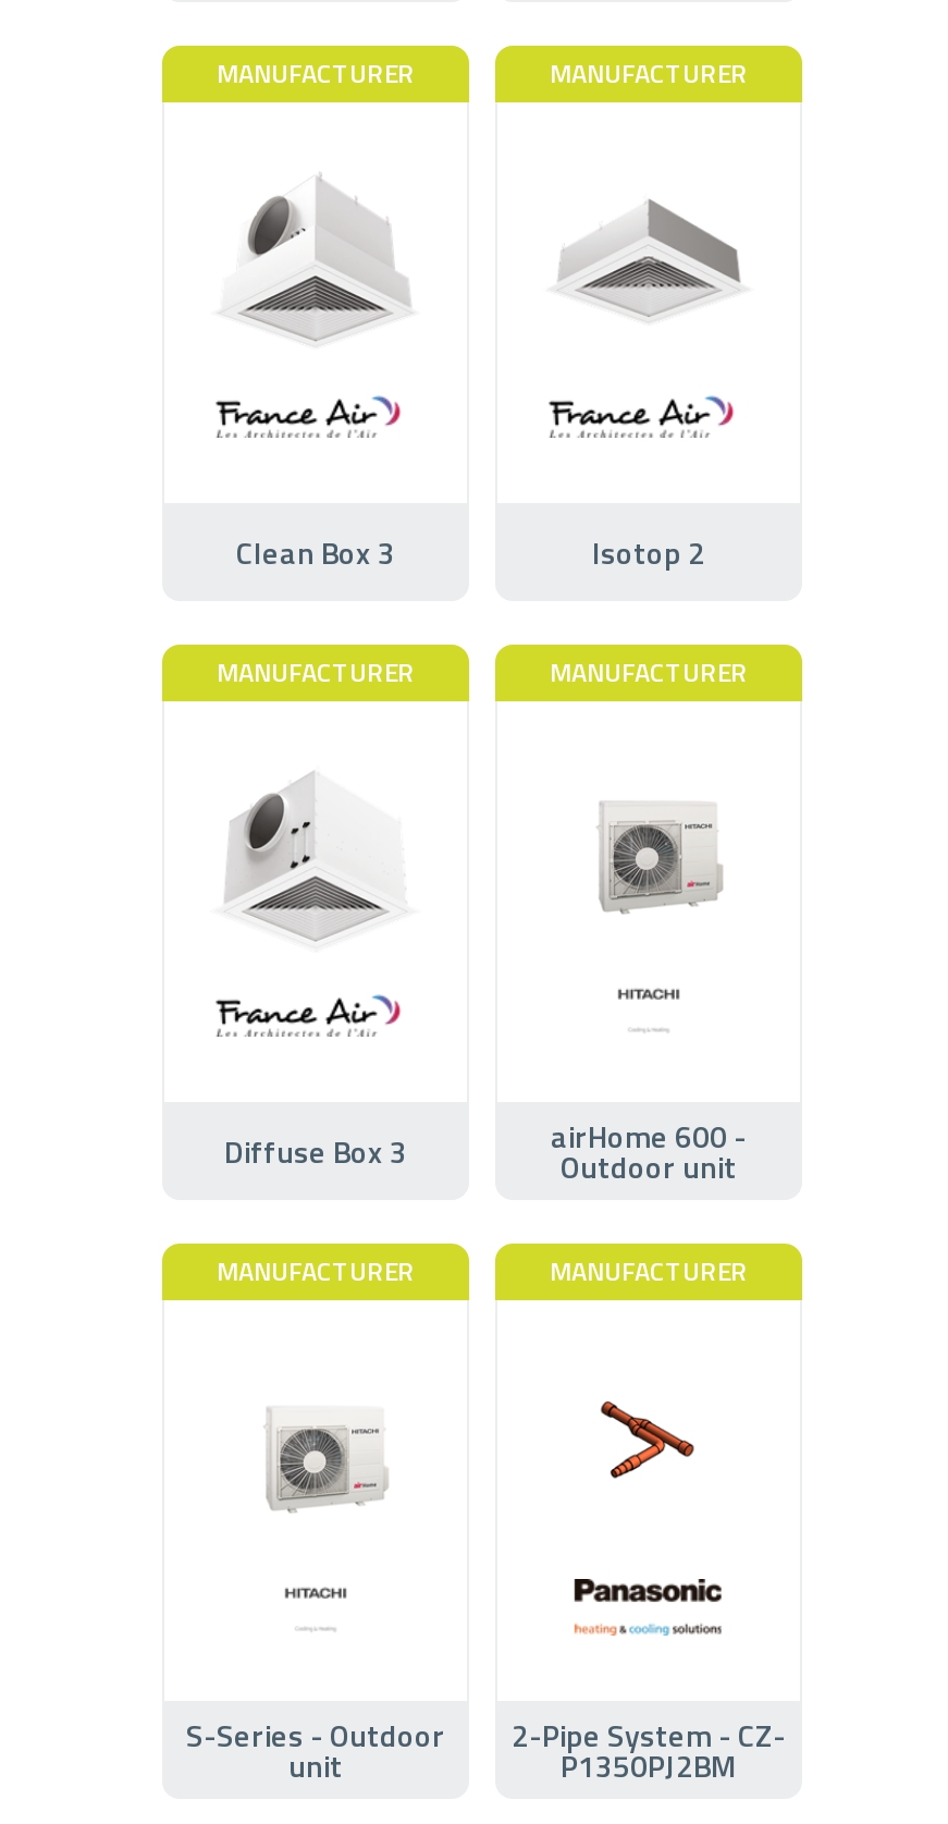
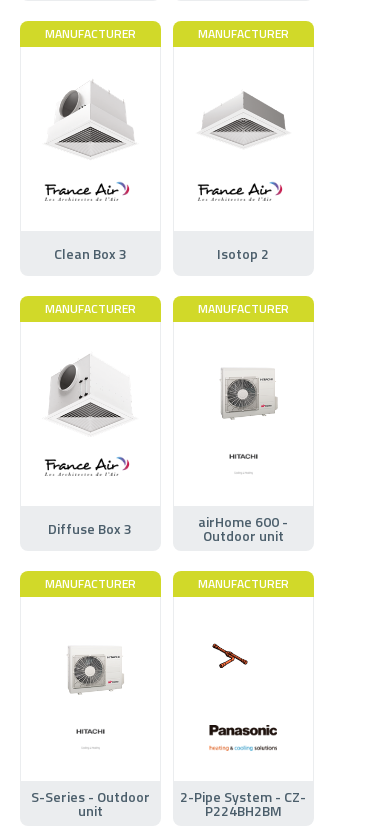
[582,1400,695,1481] [image] -> [211,643,264,678] [image]
[561,1741,737,1787] P1350PJ2BM -> [205,800,282,821] P224BH2BM

